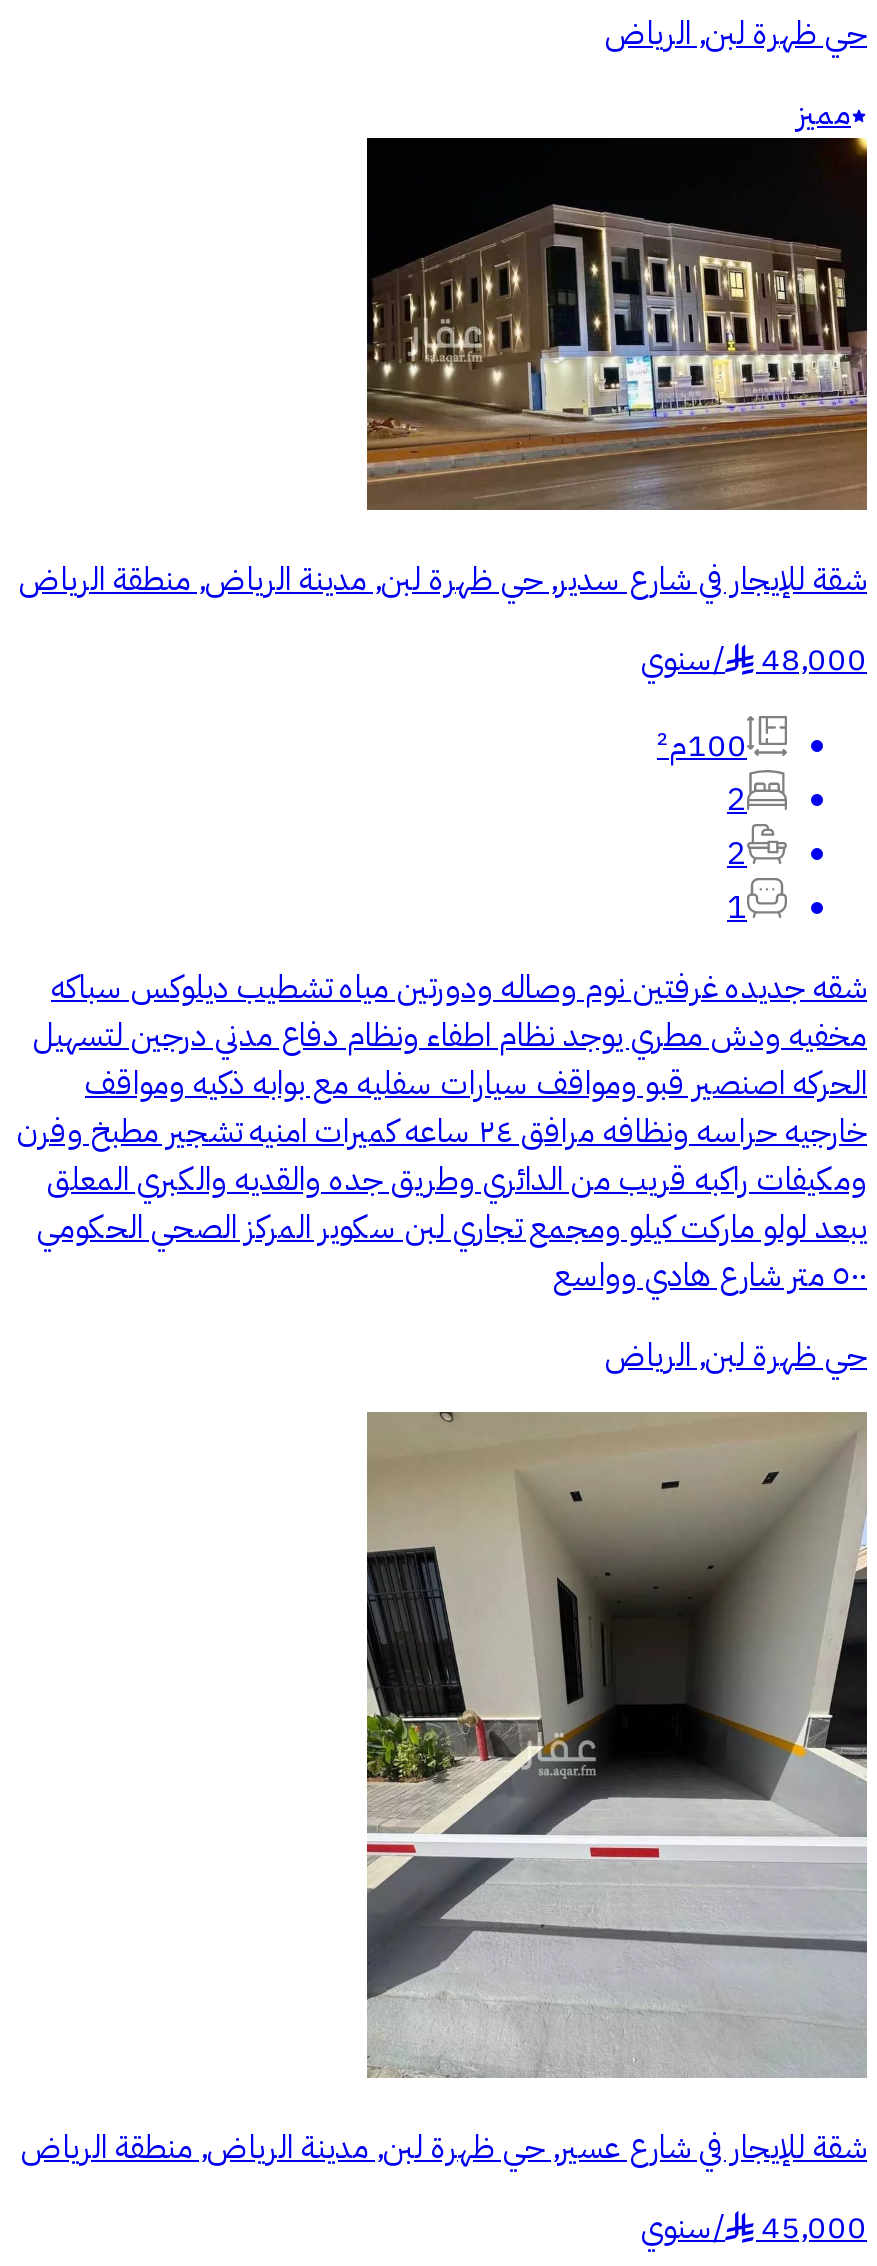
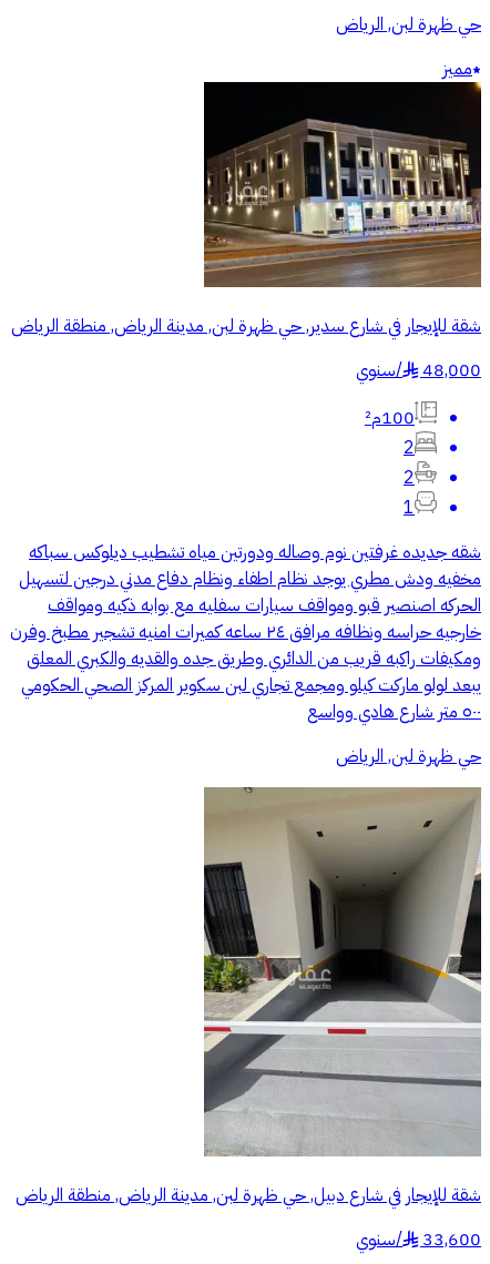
[21,2124,867,2172] شقة للإيجار في شارع عسير, حي ظهرة لبن, مدينة الرياض, منطقة الرياض -> [16,1182,481,1209] شقة للإيجار في شارع دبيل, حي ظهرة لبن, مدينة الرياض, منطقة الرياض
[761,2204,867,2252] 45,000 -> [422,1226,481,1253] 33,600

